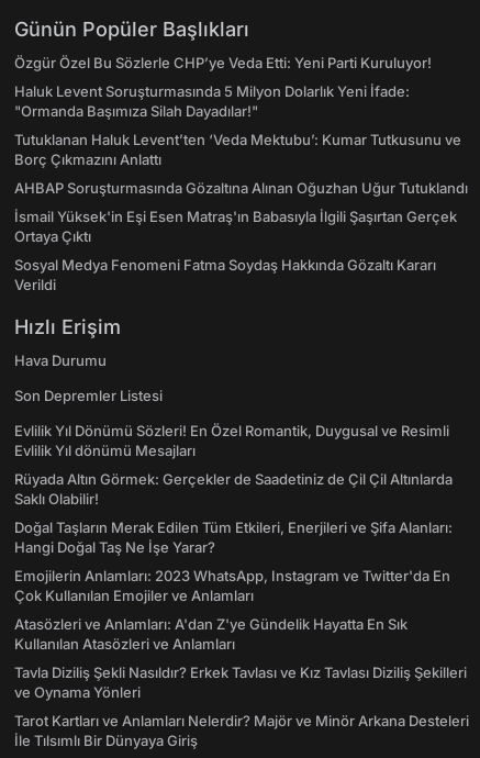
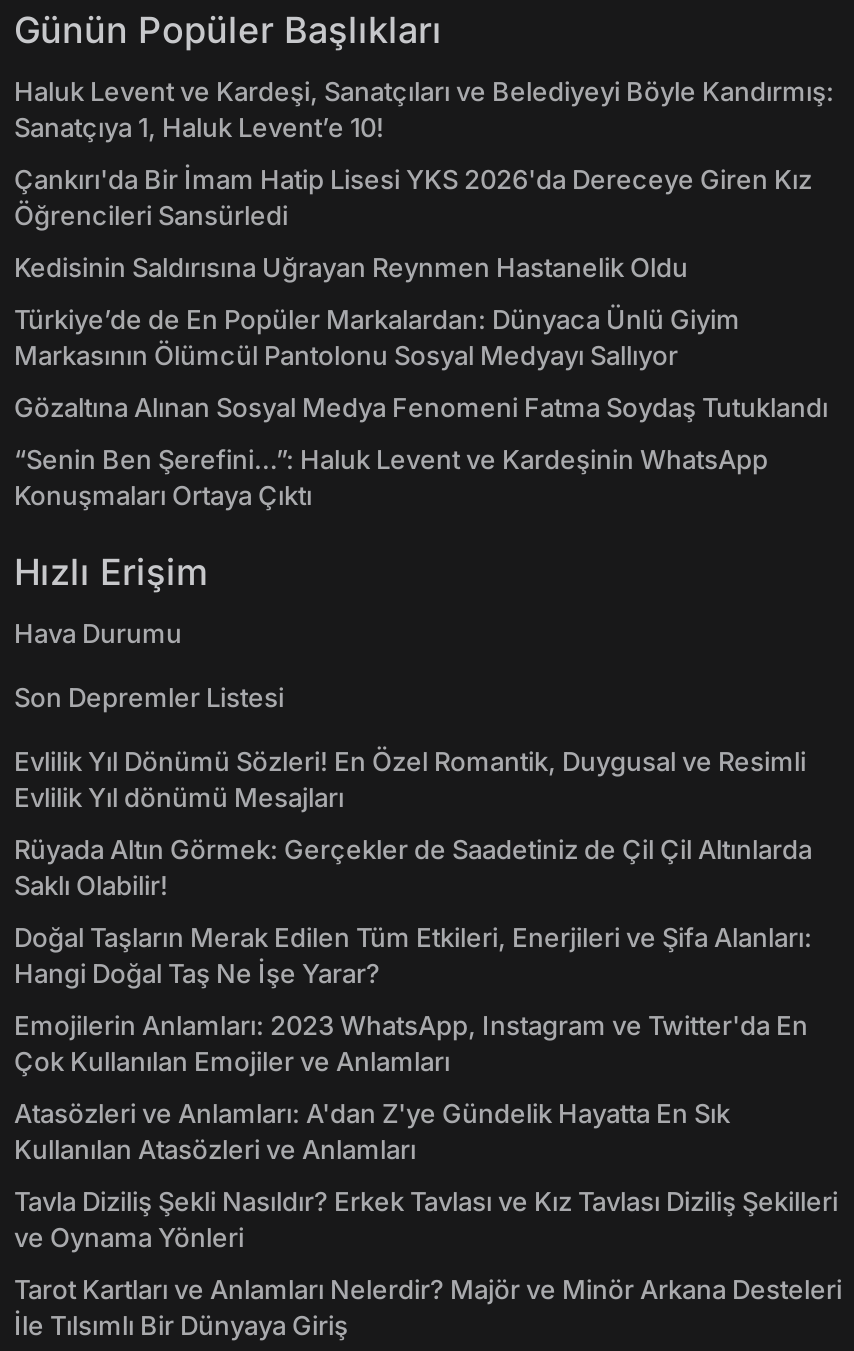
[14,54,432,71] Özgür Özel Bu Sözlerle CHP’ye Veda Etti: Yeni Parti Kuruluyor! -> [14,75,834,143] Haluk Levent ve Kardeşi, Sanatçıları ve Belediyeyi Böyle Kandırmış: | Sanatçıya 1, Haluk Levent’e 10!
[14,82,410,120] Haluk Levent Soruşturmasında 5 Milyon Dolarlık Yeni İfade: | "Ormanda Başımıza Silah Dayadılar!" -> [14,163,812,231] Çankırı'da Bir İmam Hatip Lisesi YKS 2026'da Dereceye Giren Kız | Öğrencileri Sansürledi
[14,131,461,168] Tutuklanan Haluk Levent’ten ‘Veda Mektubu’: Kumar Tutkusunu ve | Borç Çıkmazını Anlattı -> [14,251,688,283] Kedisinin Saldırısına Uğrayan Reynmen Hastanelik Oldu
[14,179,468,197] AHBAP Soruşturmasında Gözaltına Alınan Oğuzhan Uğur Tutuklandı -> [14,303,740,371] Türkiye’de de En Popüler Markalardan: Dünyaca Ünlü Giyim | Markasının Ölümcül Pantolonu Sosyal Medyayı Sallıyor
[14,208,457,245] İsmail Yüksek'in Eşi Esen Matraş'ın Babasıyla İlgili Şaşırtan Gerçek | Ortaya Çıktı -> [14,391,828,423] Gözaltına Alınan Sosyal Medya Fenomeni Fatma Soydaş Tutuklandı
[14,256,436,293] Sosyal Medya Fenomeni Fatma Soydaş Hakkında Gözaltı Kararı | Verildi -> [14,443,768,511] “Senin Ben Şerefini…”: Haluk Levent ve Kardeşinin WhatsApp | Konuşmaları Ortaya Çıktı

